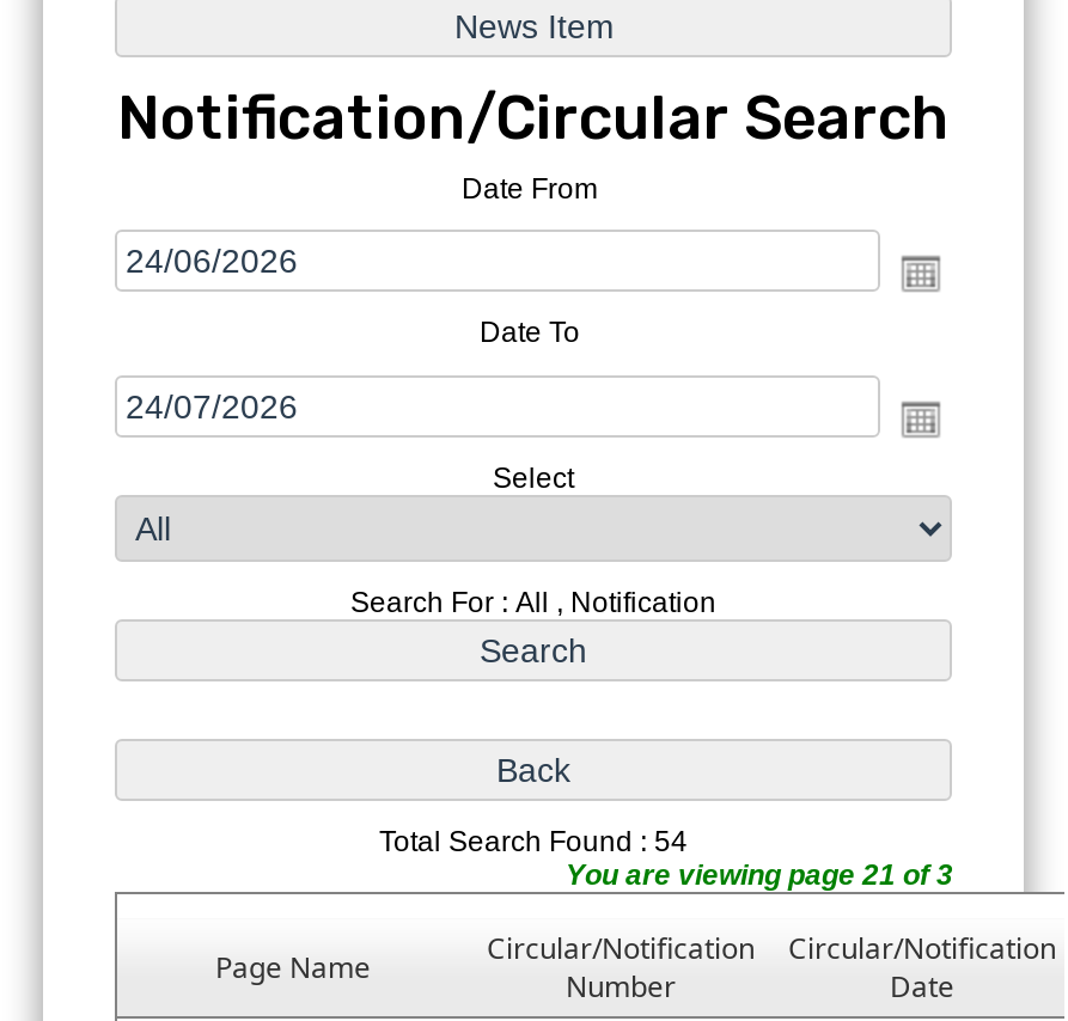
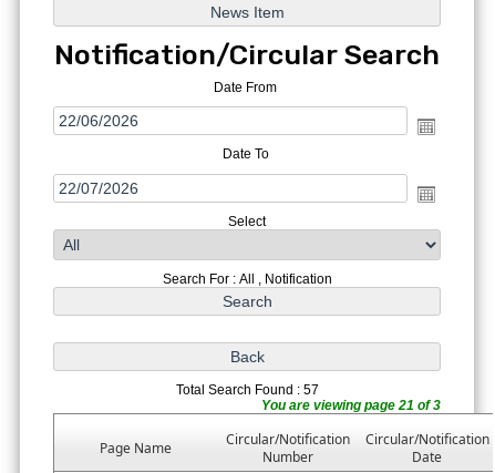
[379,825,688,859] Total Search Found : 54 -> [176,382,318,398] Total Search Found : 57

